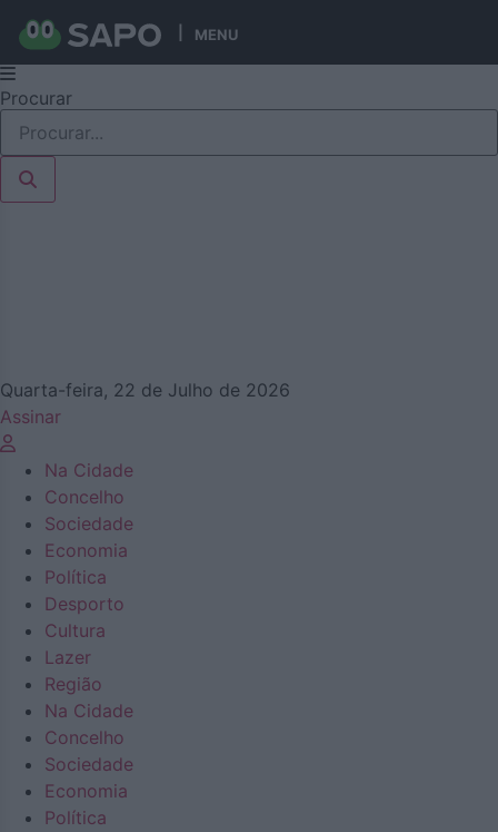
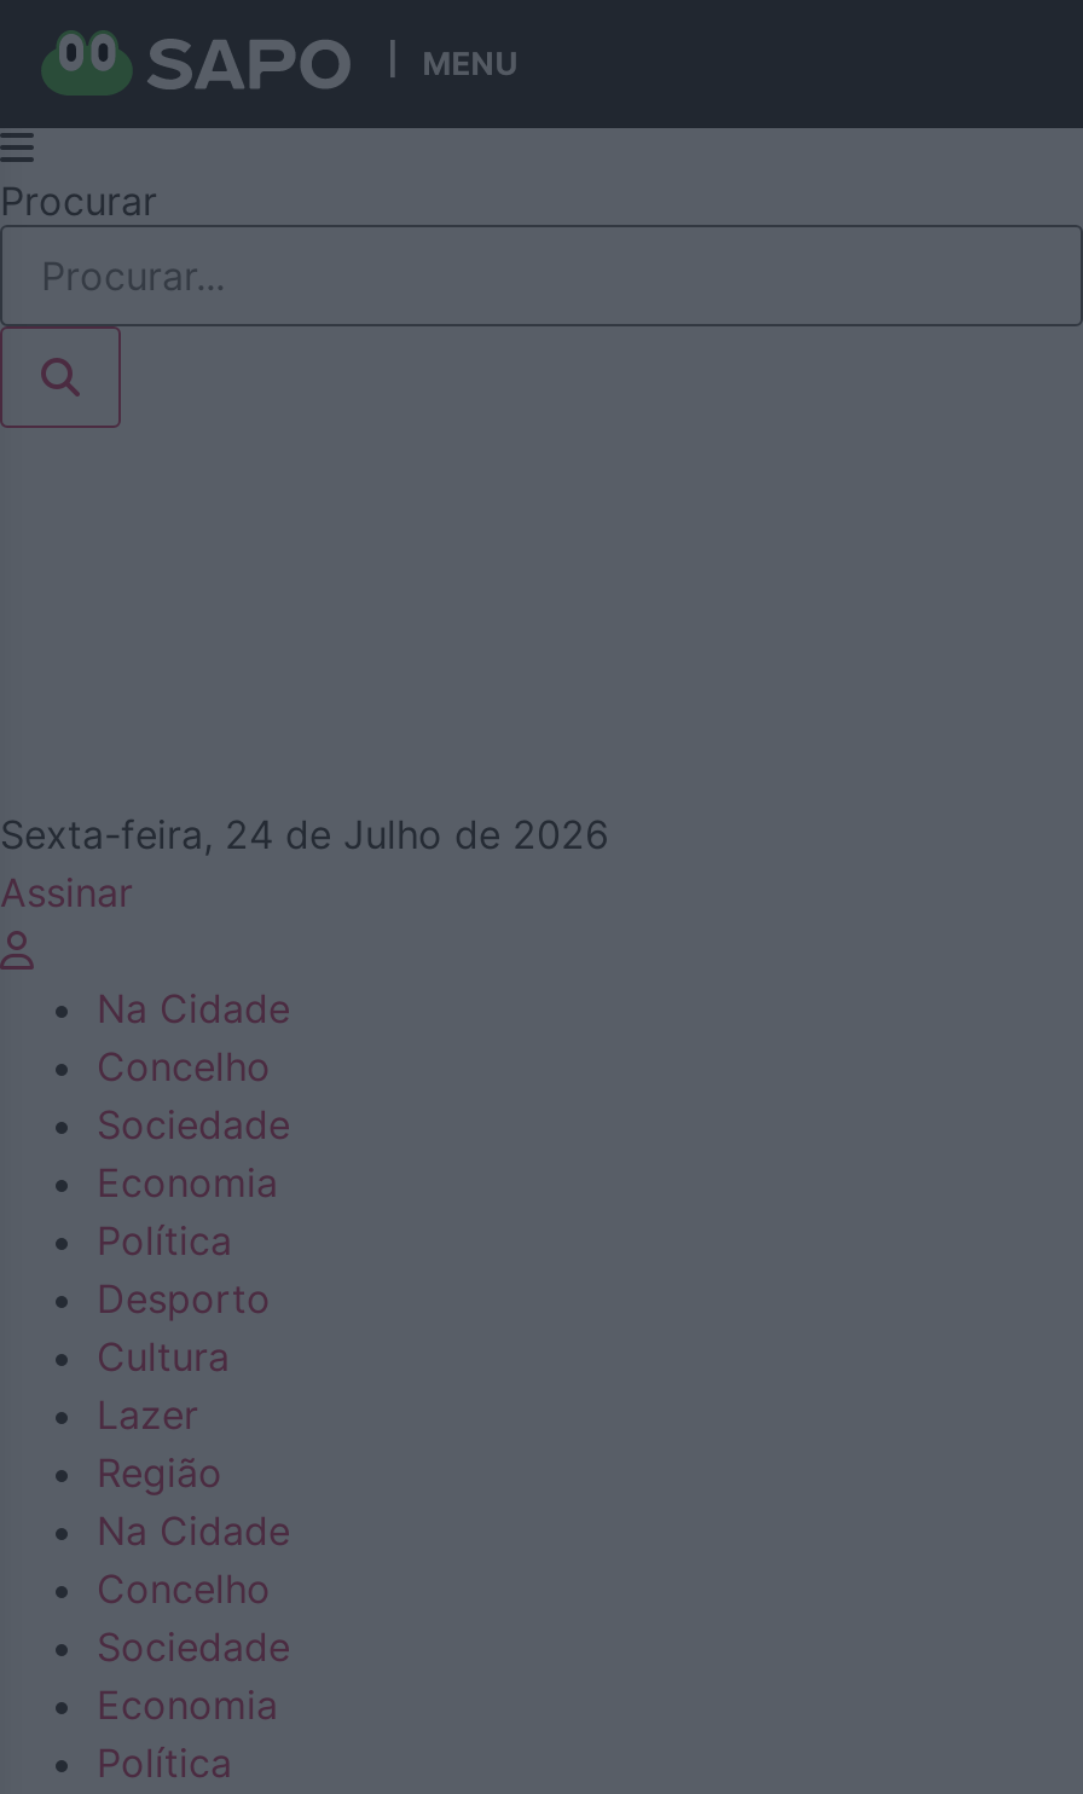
[0,379,290,401] Quarta-feira, 22 de Julho de 2026 -> [0,810,609,858] Sexta-feira, 24 de Julho de 2026

